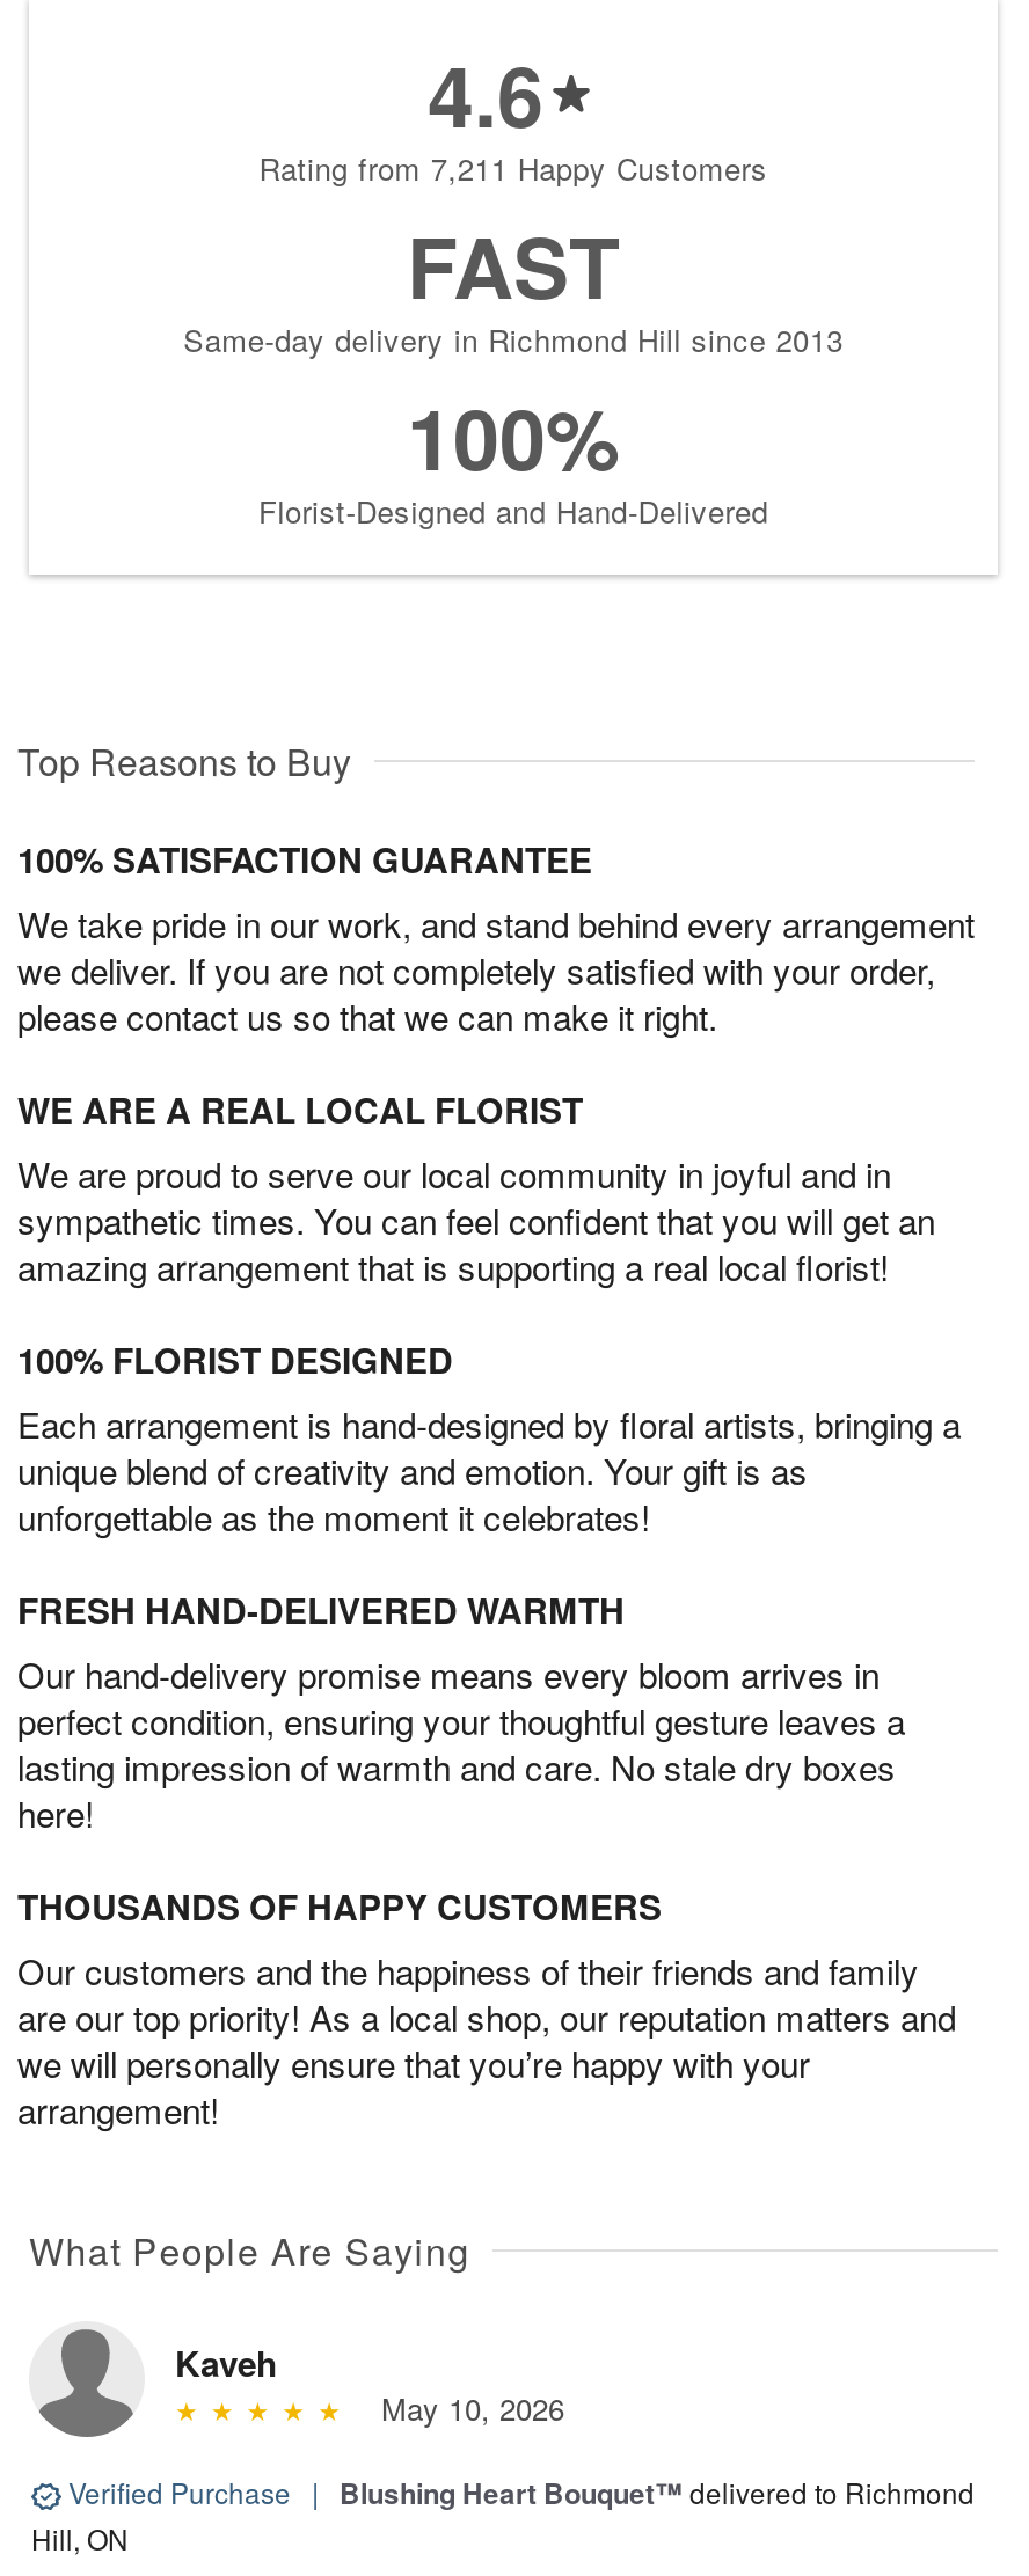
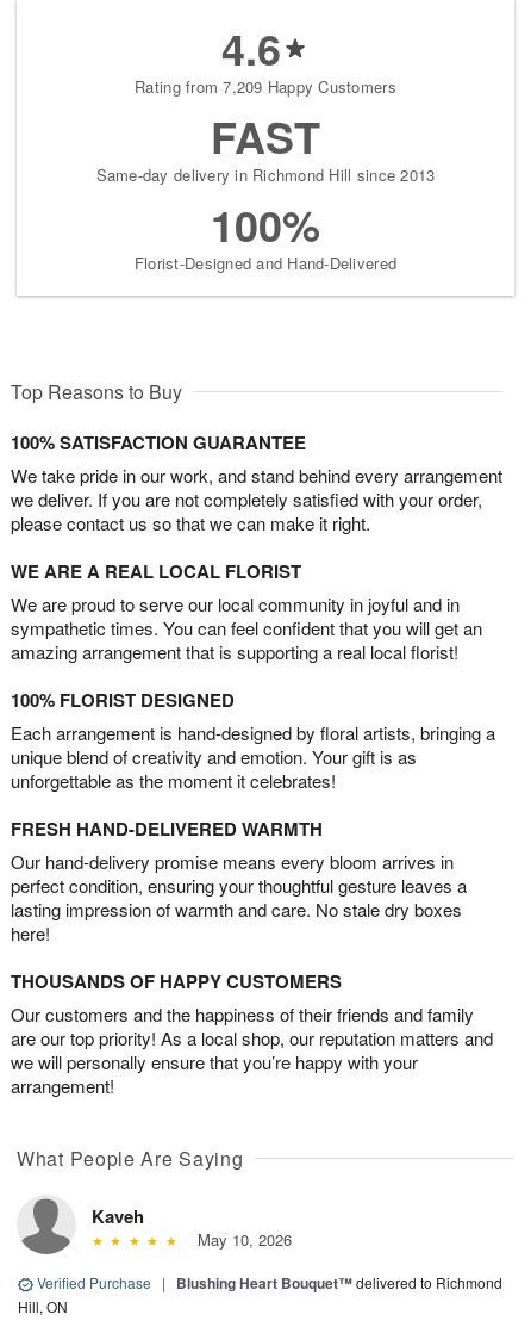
[259,147,768,191] Rating from 7,211 Happy Customers -> [135,76,396,98] Rating from 7,209 Happy Customers

